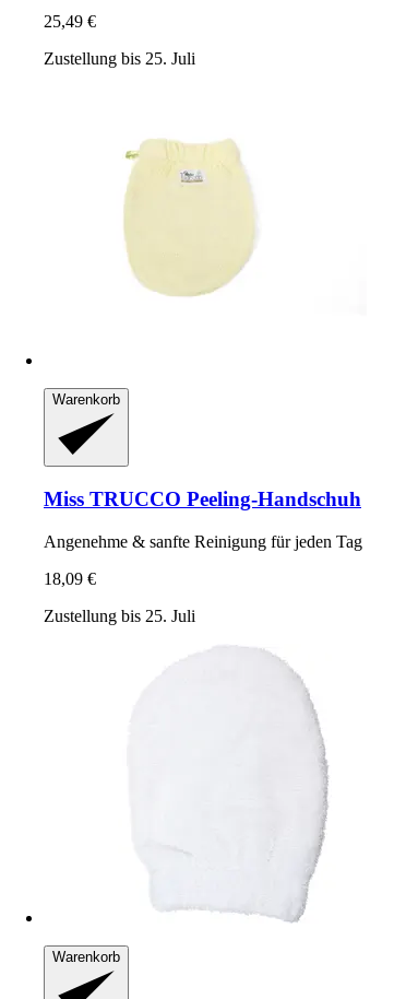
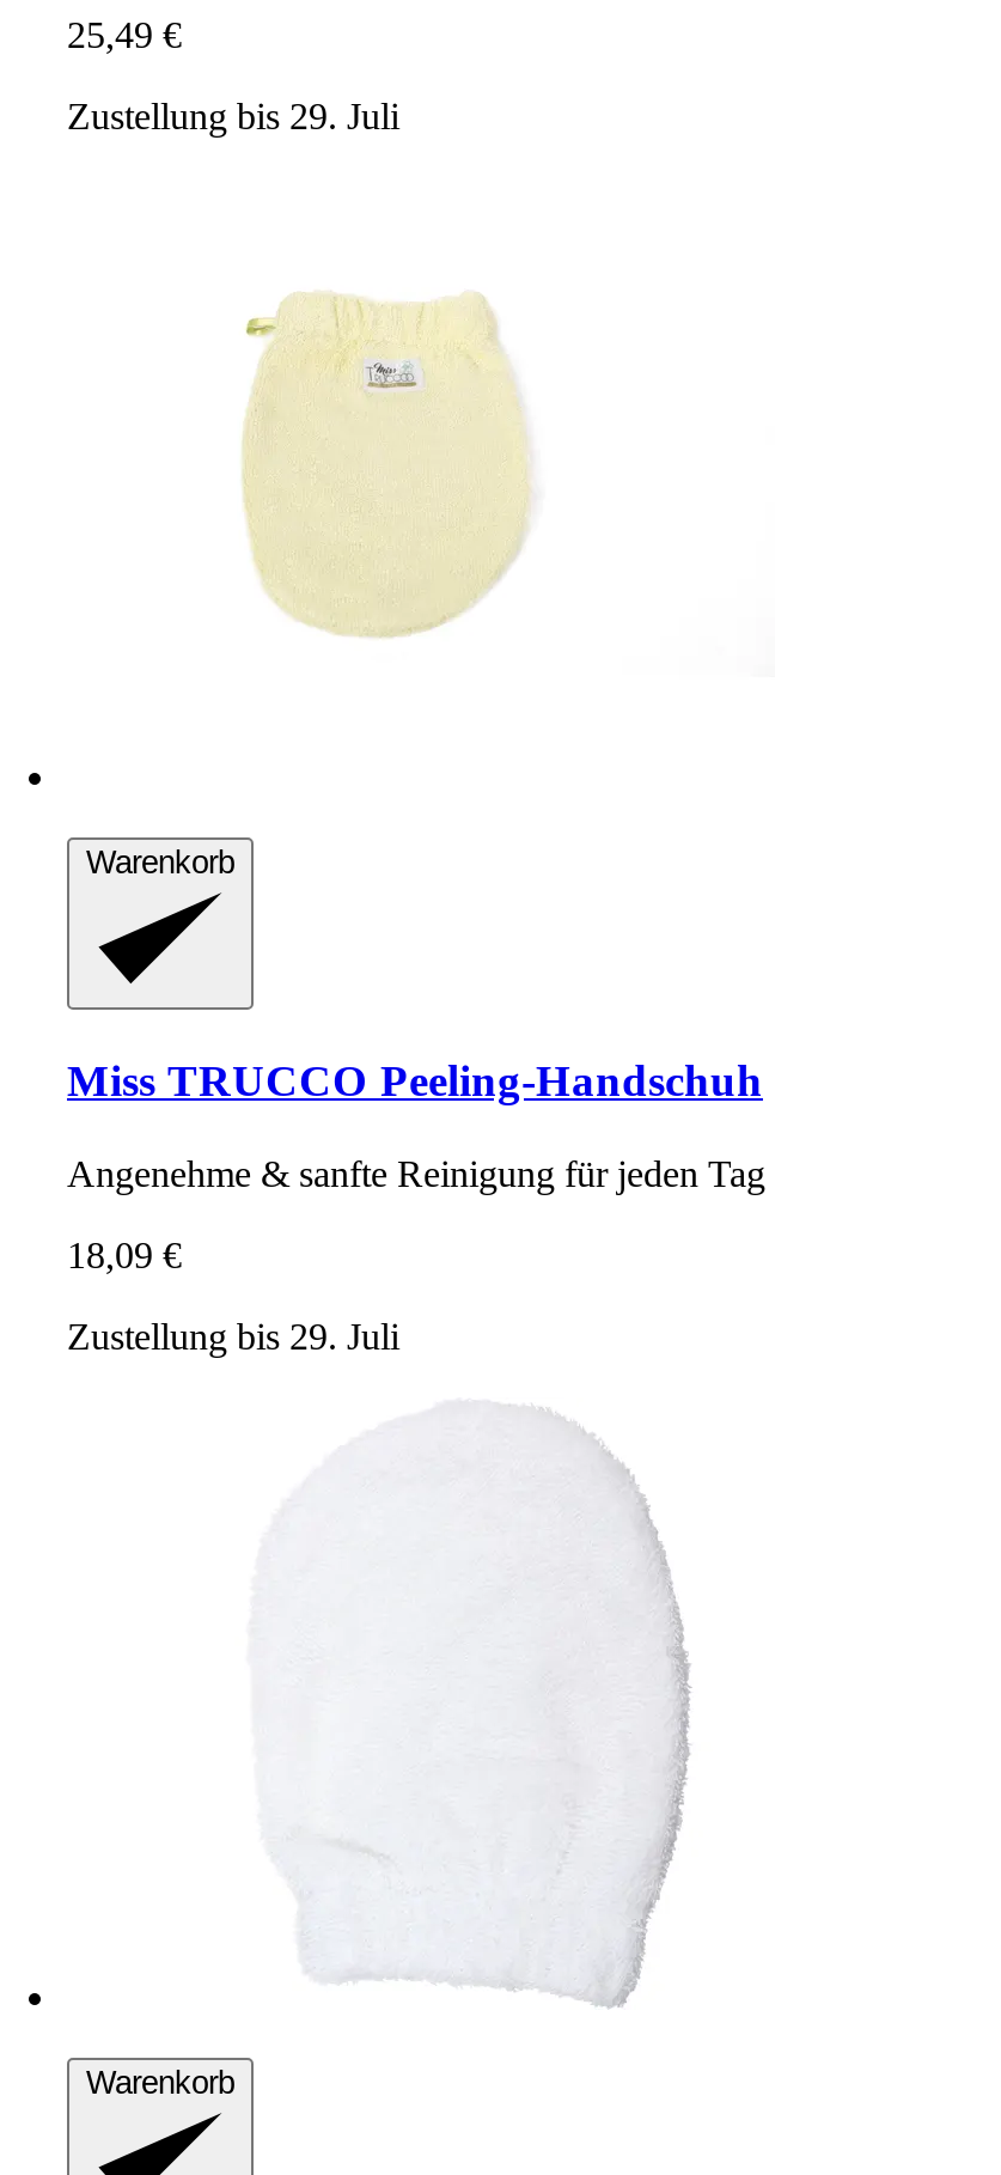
[44,49,195,68] Zustellung bis 25. Juli -> [67,95,399,136] Zustellung bis 29. Juli
[44,606,195,625] Zustellung bis 25. Juli -> [67,1316,399,1356] Zustellung bis 29. Juli

